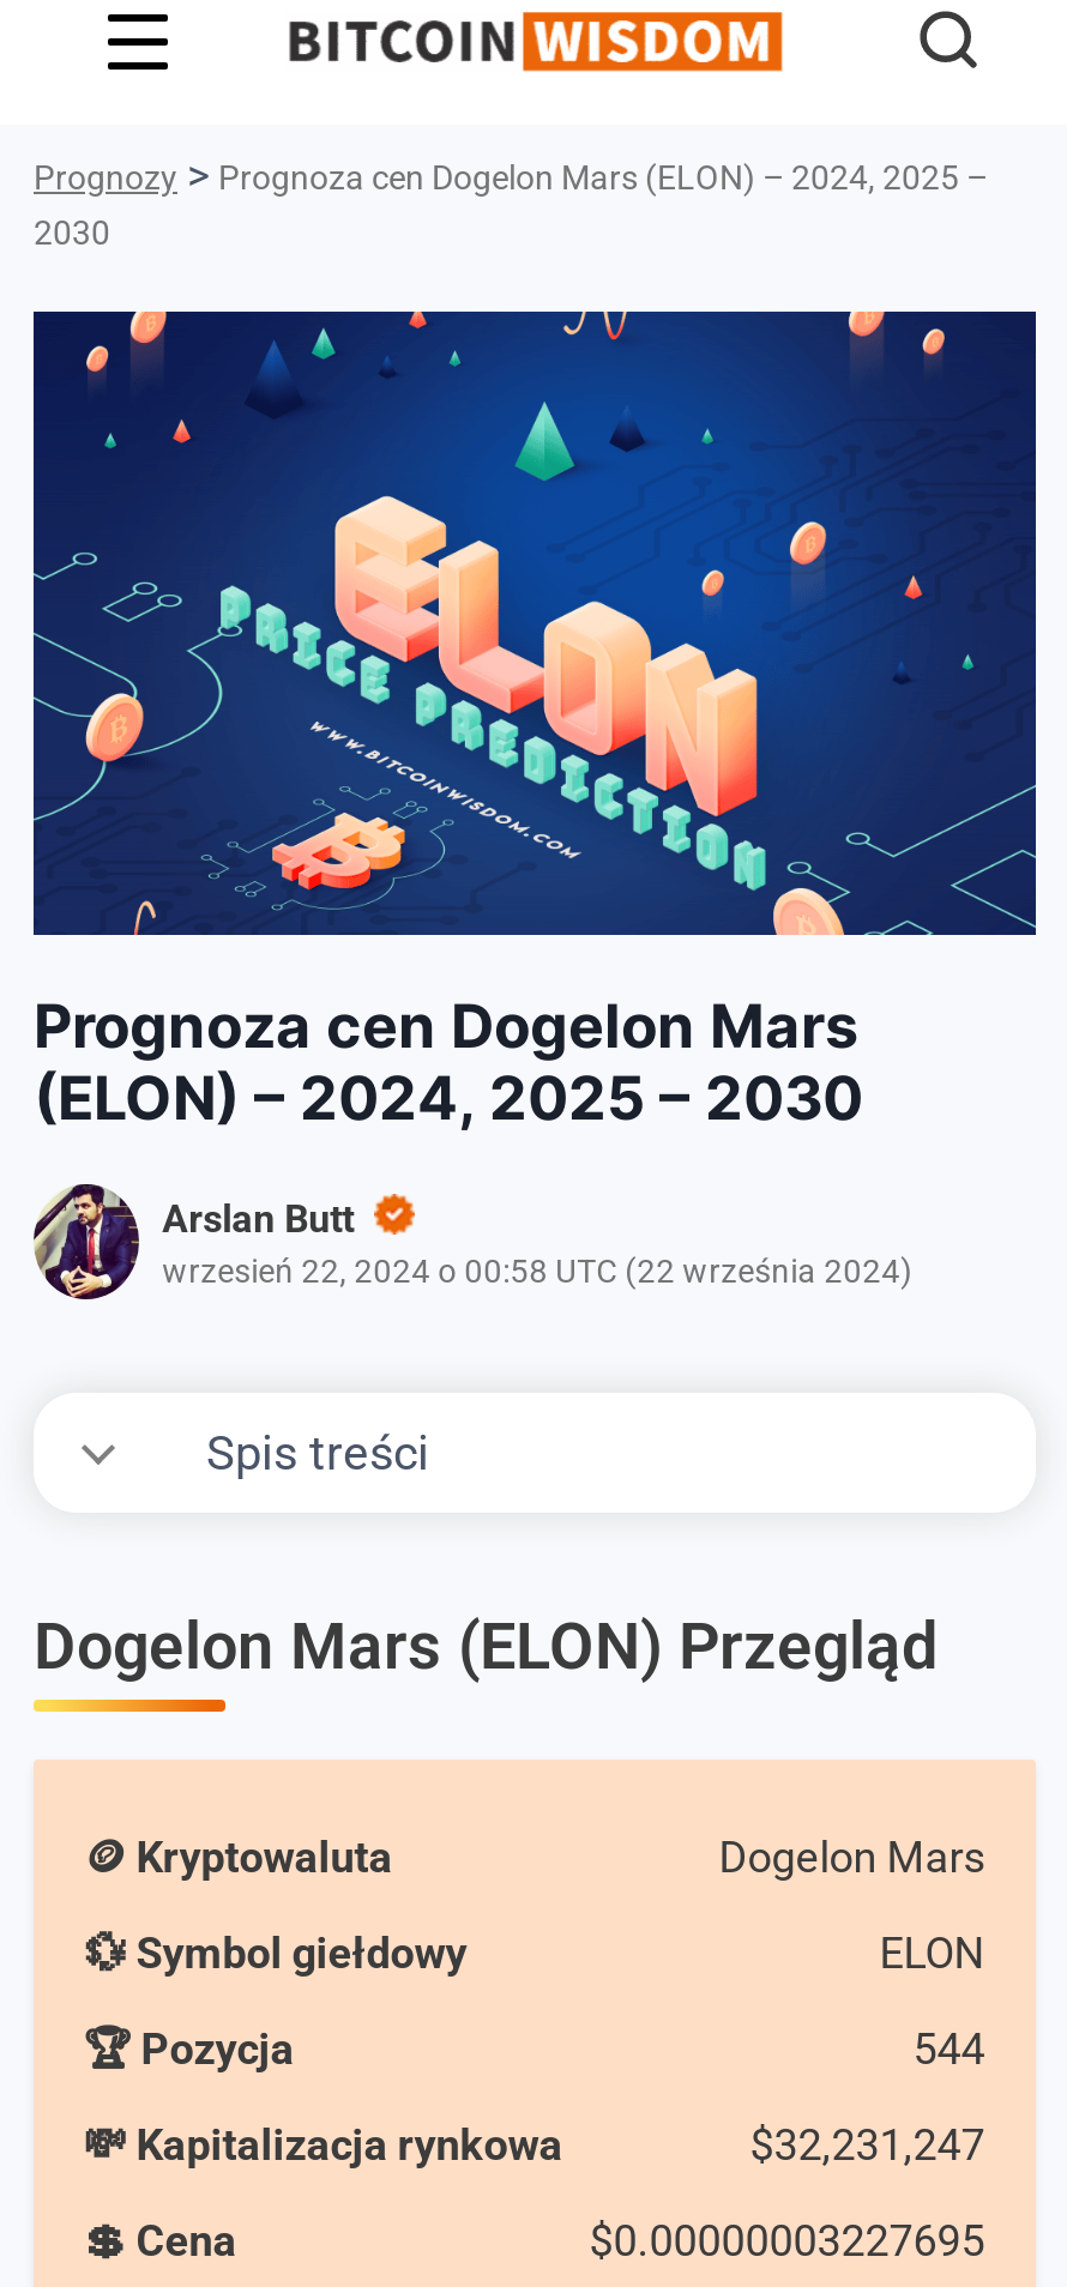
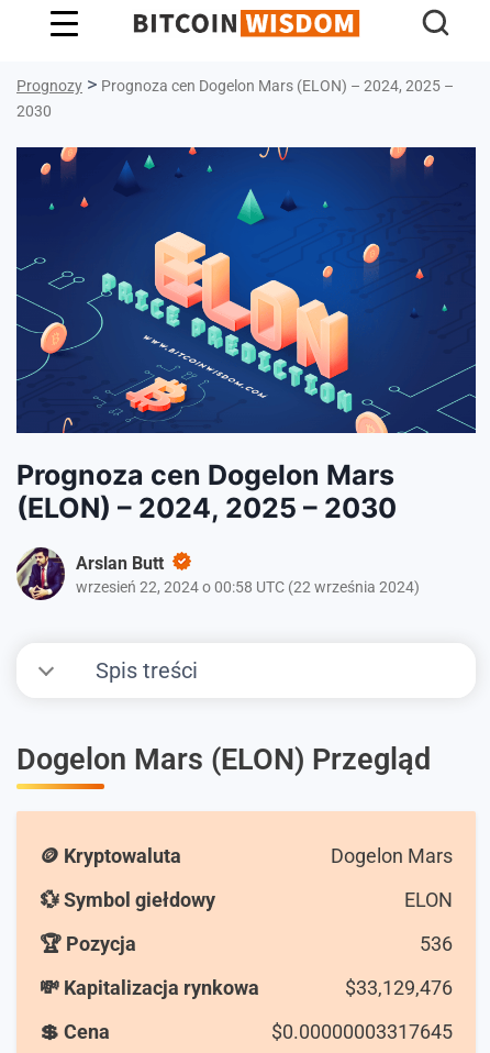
[913,2023,985,2073] 544 -> [419,932,452,955] 536
[750,2119,985,2169] $32,231,247 -> [345,976,452,999] $33,129,476
[589,2215,985,2265] $0.00000003227695 -> [271,1020,452,1043] $0.00000003317645

